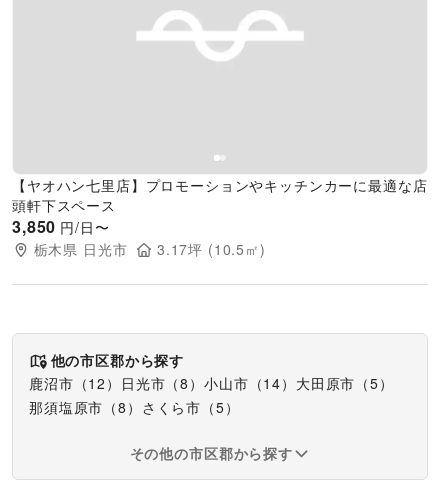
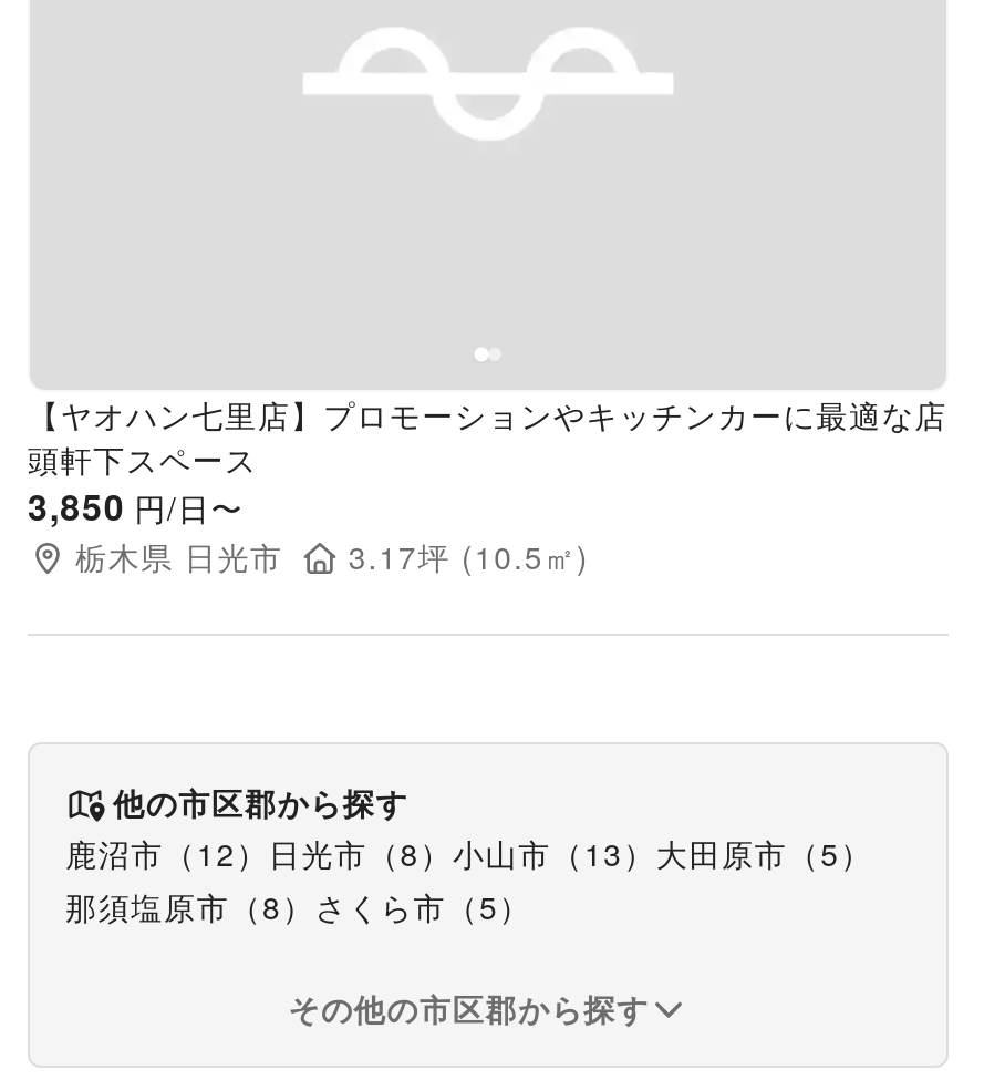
[29,373,394,393] 鹿沼市（12）日光市（8）小山市（14）大田原市（5） -> [65,831,873,875] 鹿沼市（12）日光市（8）小山市（13）大田原市（5）

